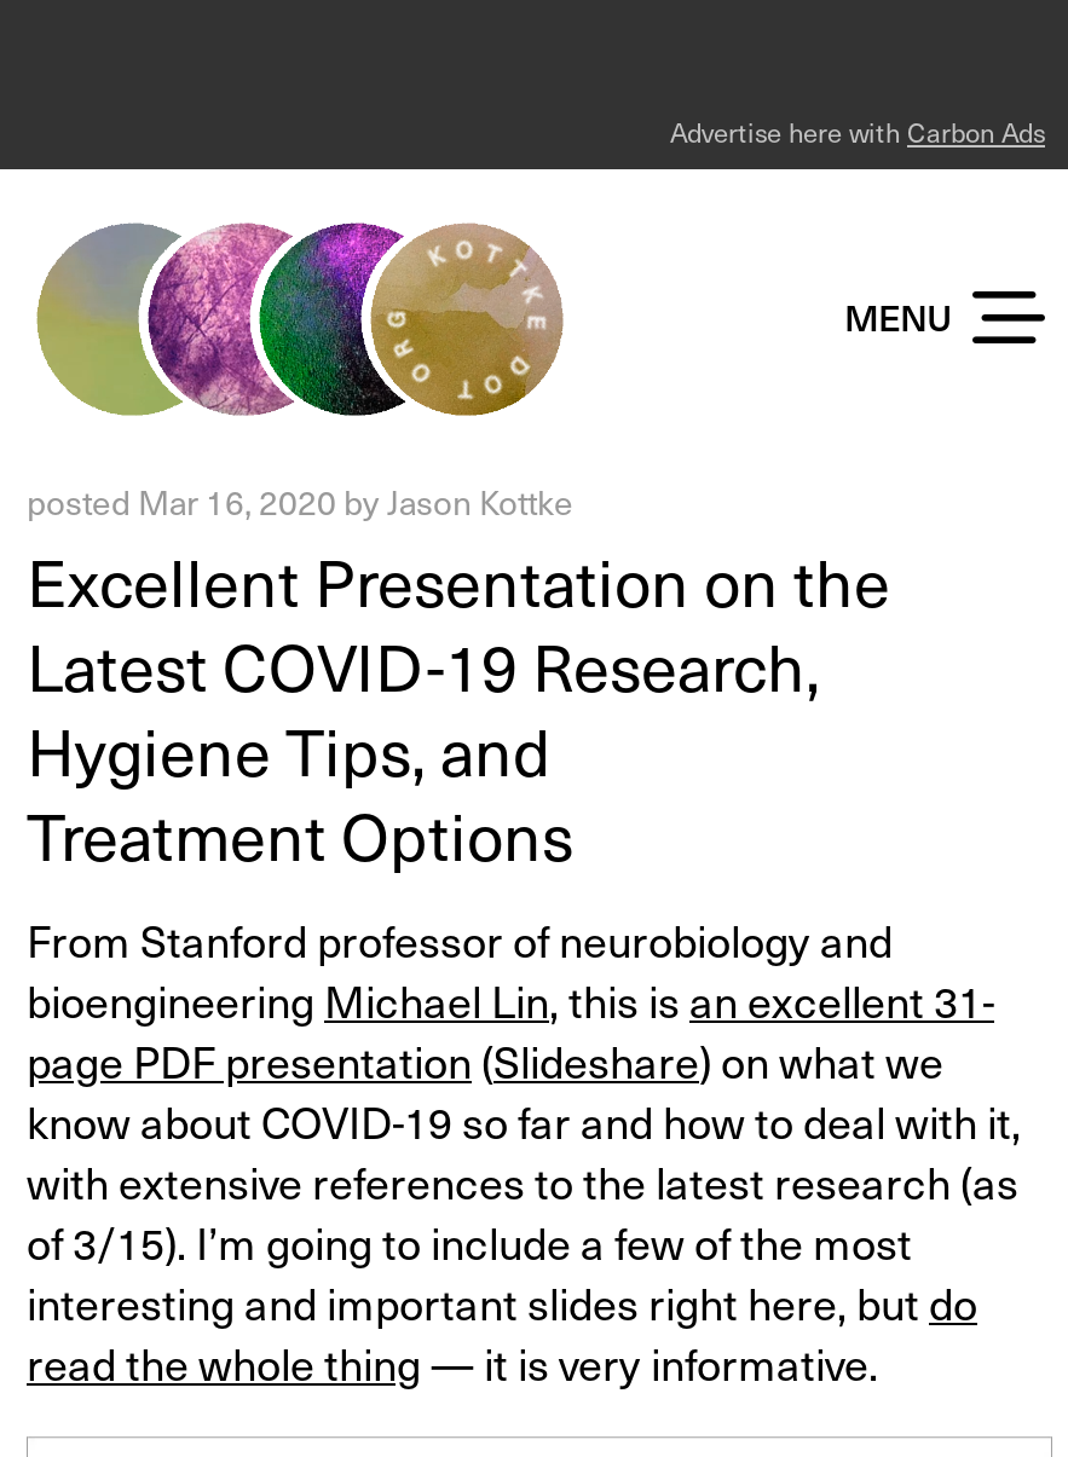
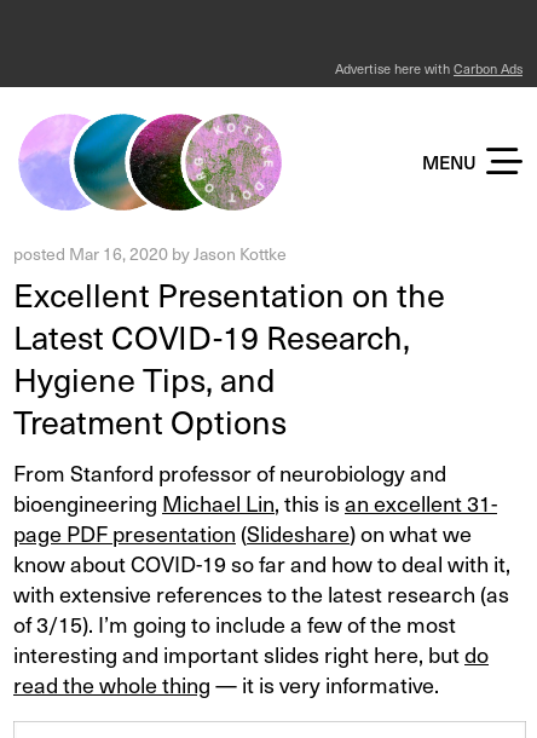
[34,220,339,418] [image] -> [18,113,169,211] [image]

